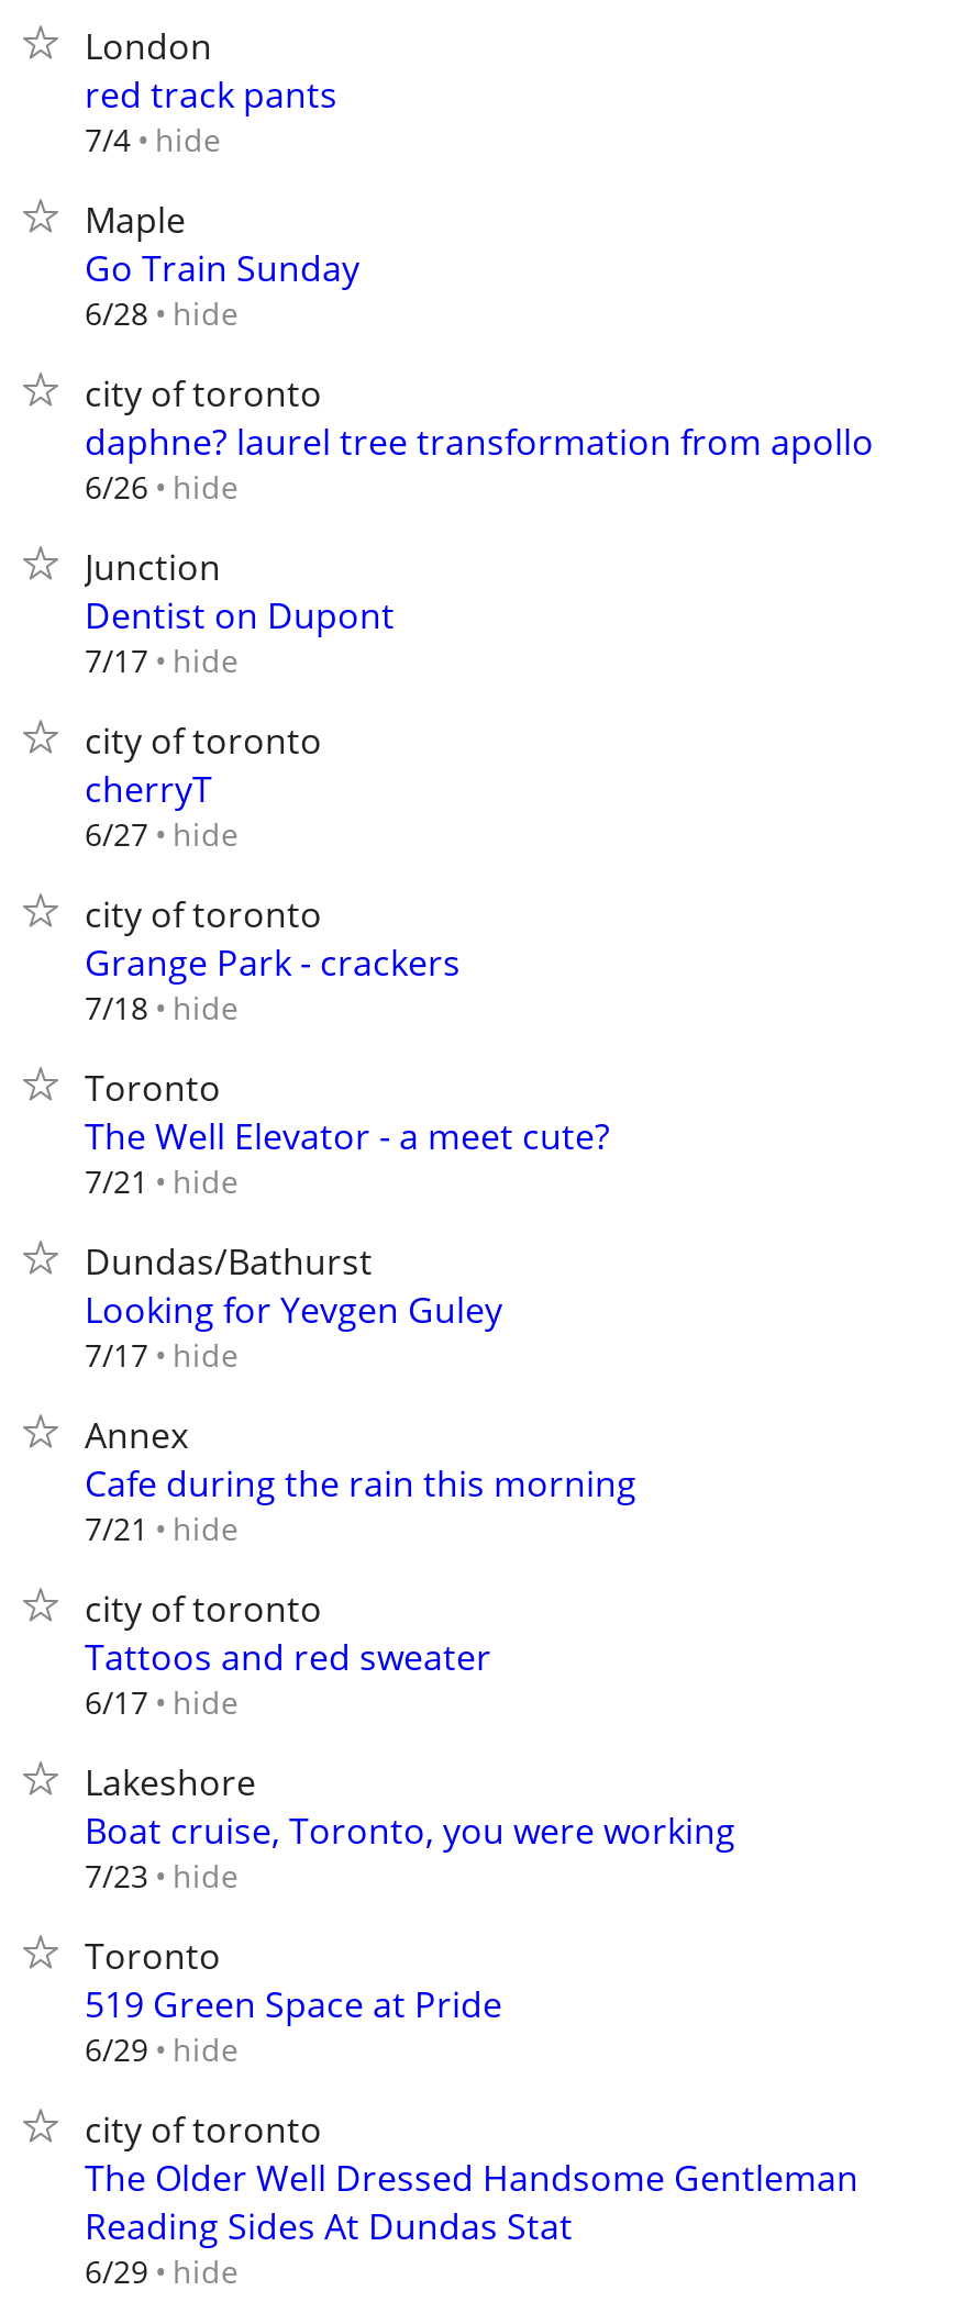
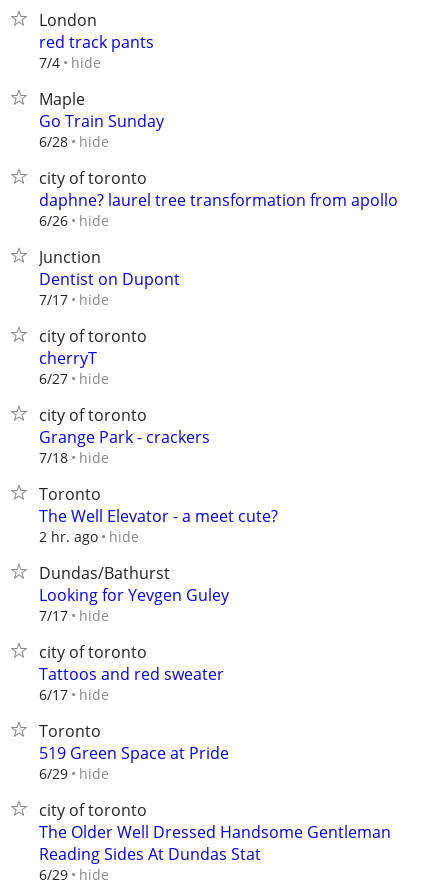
[85,1159,239,1202] 7/21 hide -> [39,526,139,546] 2 hr. ago hide
[85,1411,636,1549] Annex | Cafe during the rain this morning | 7/21 hide -> none
[85,1758,735,1897] Lakeshore | Boat cruise, Toronto, you were working | 7/23 hide -> none

